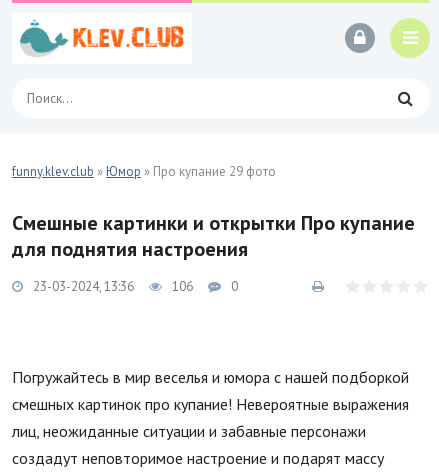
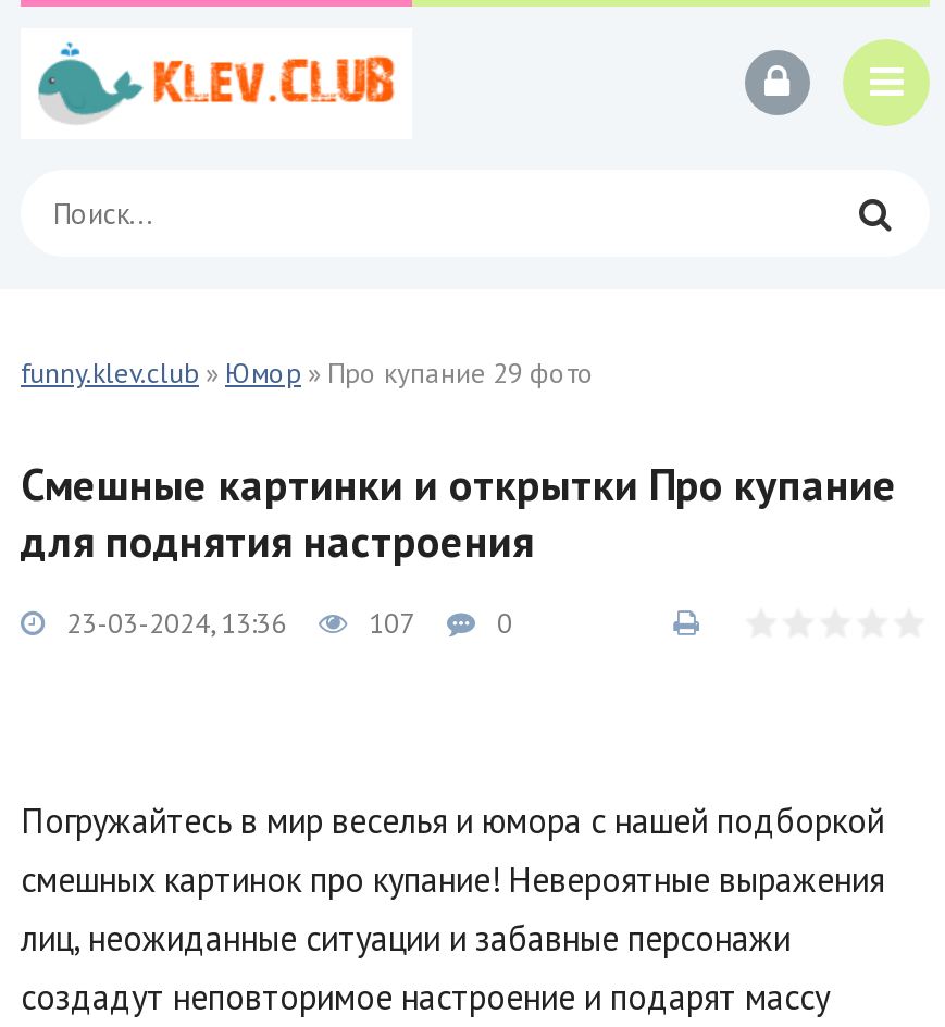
[172,278,193,295] 106 -> [369,605,414,642] 107

